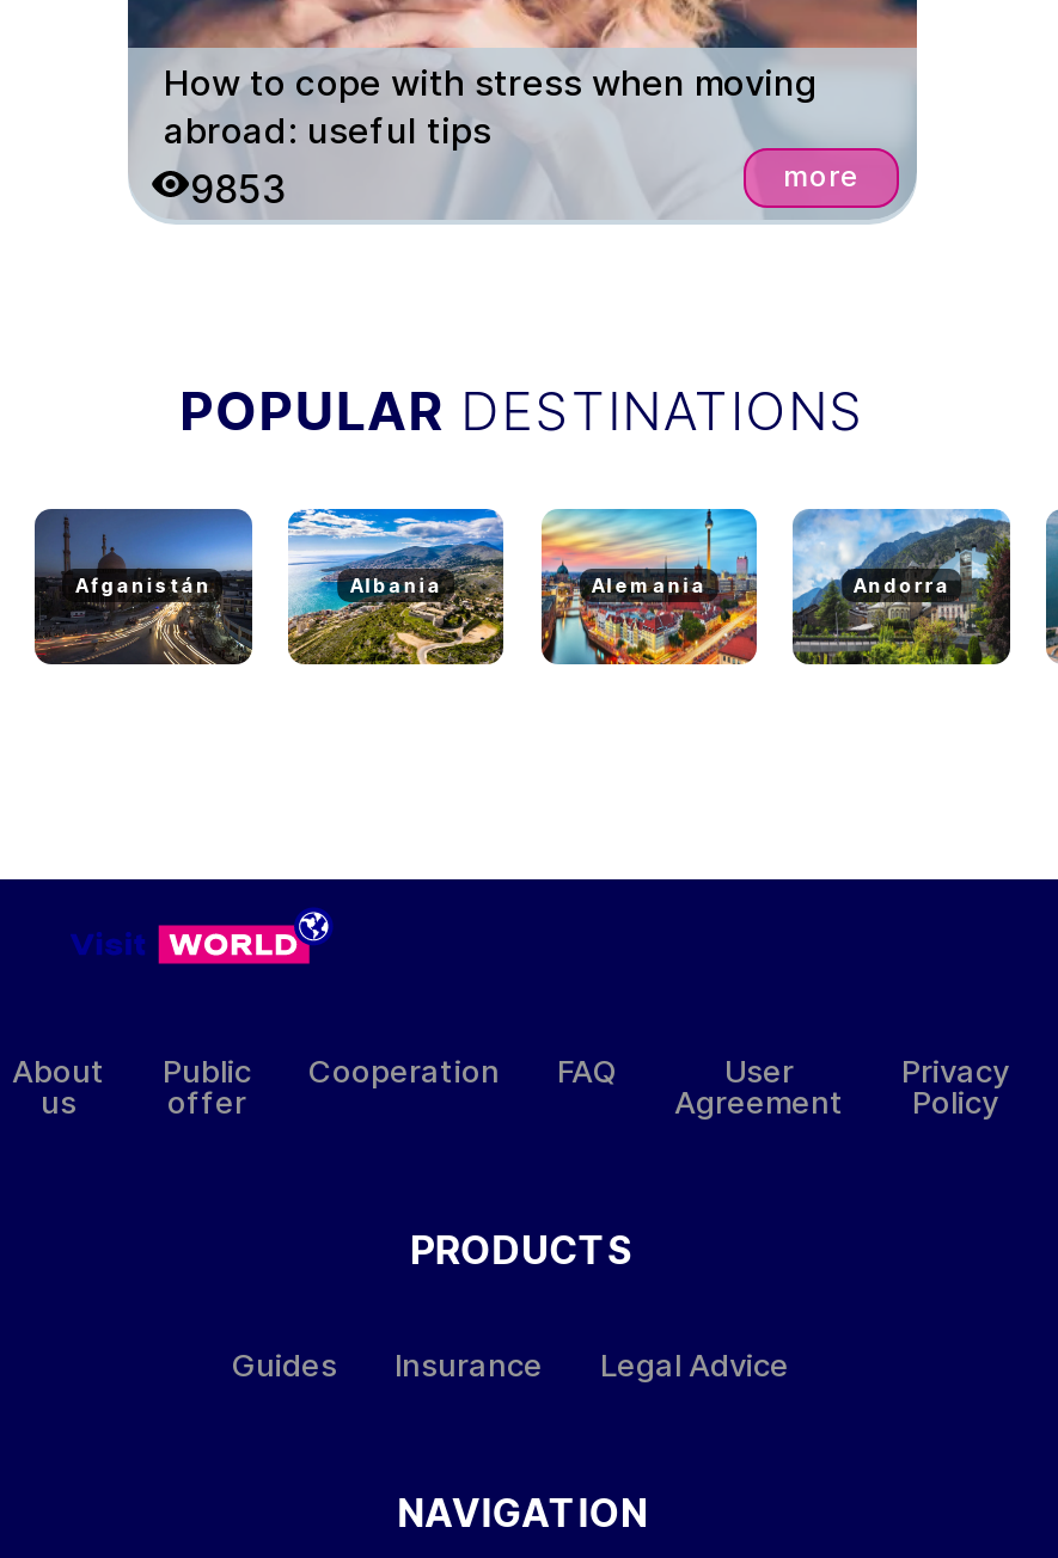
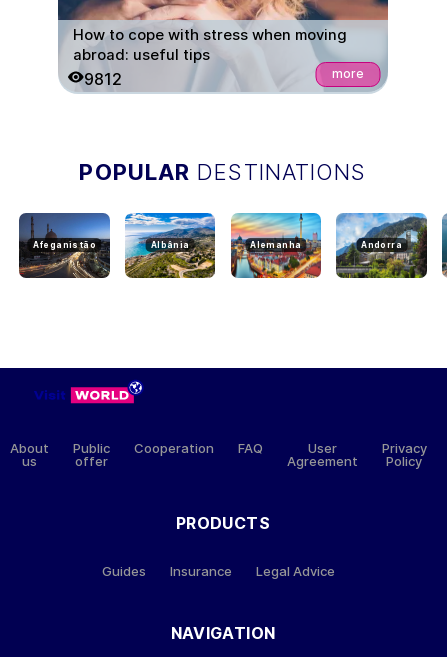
[190,165,286,213] 9853 -> [84,69,122,89] 9812
[75,575,707,599] Afganistán | Albania | Alemania -> [33,240,301,250] Afeganistão | Albânia | Alemanha

